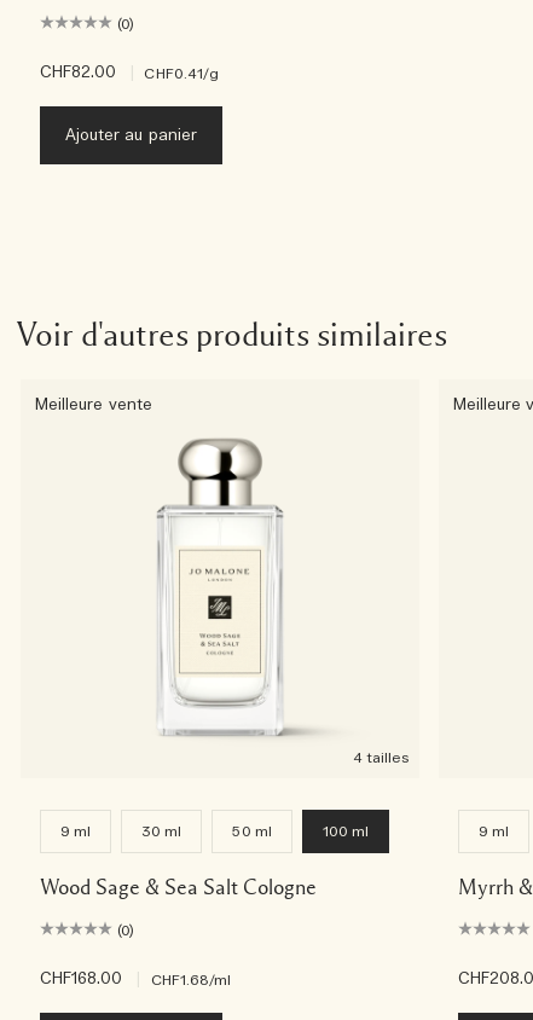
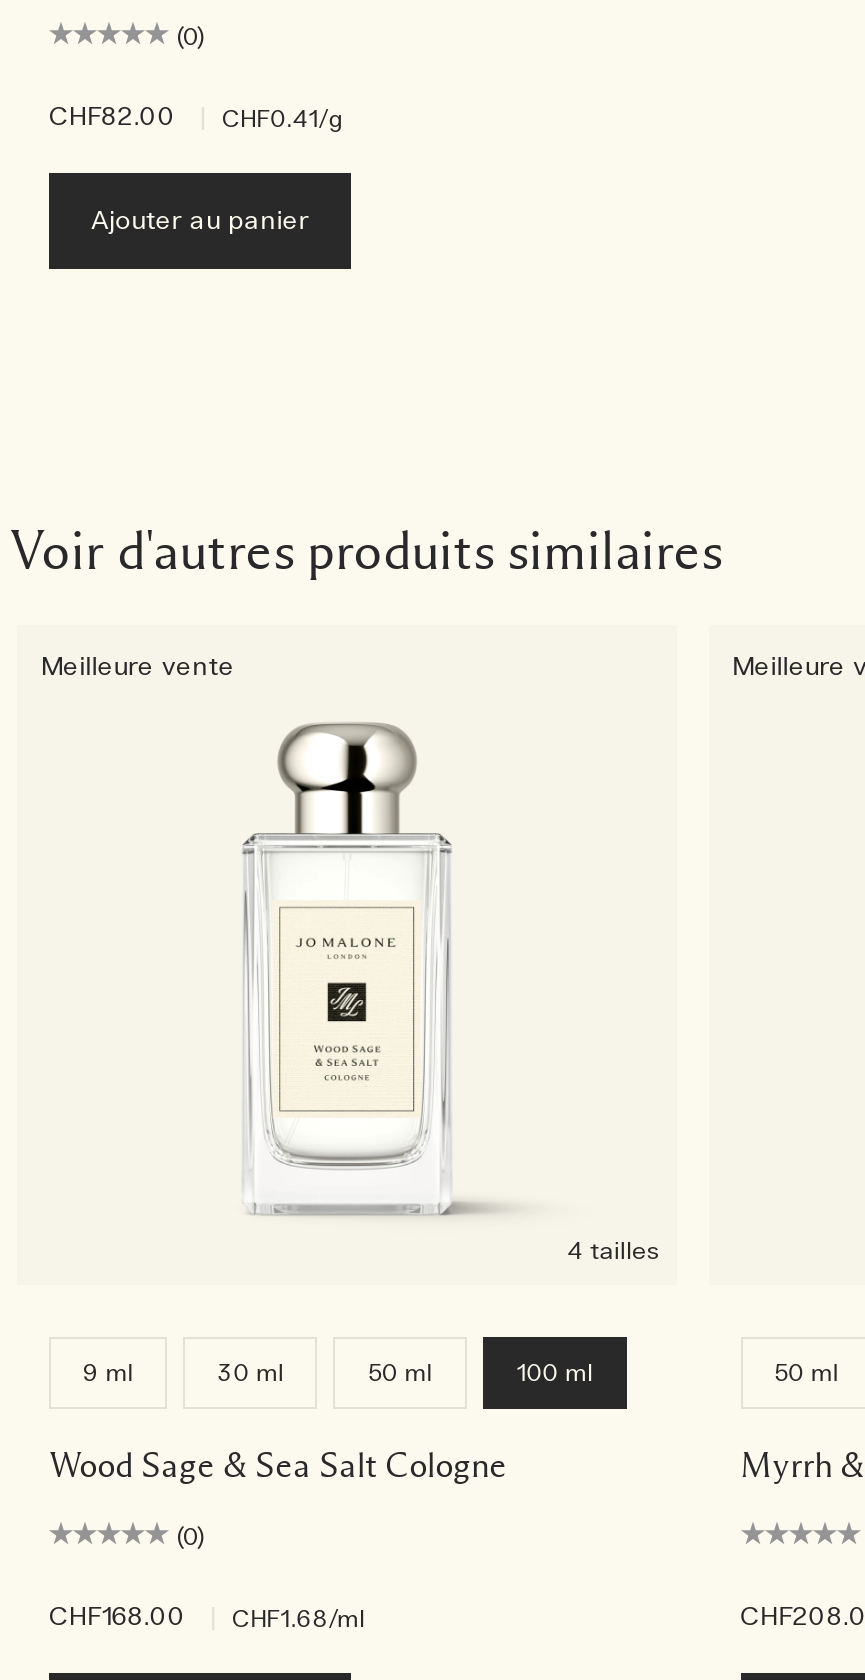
[478,822,509,841] 9 ml -> [774,1357,839,1389] 50 ml

